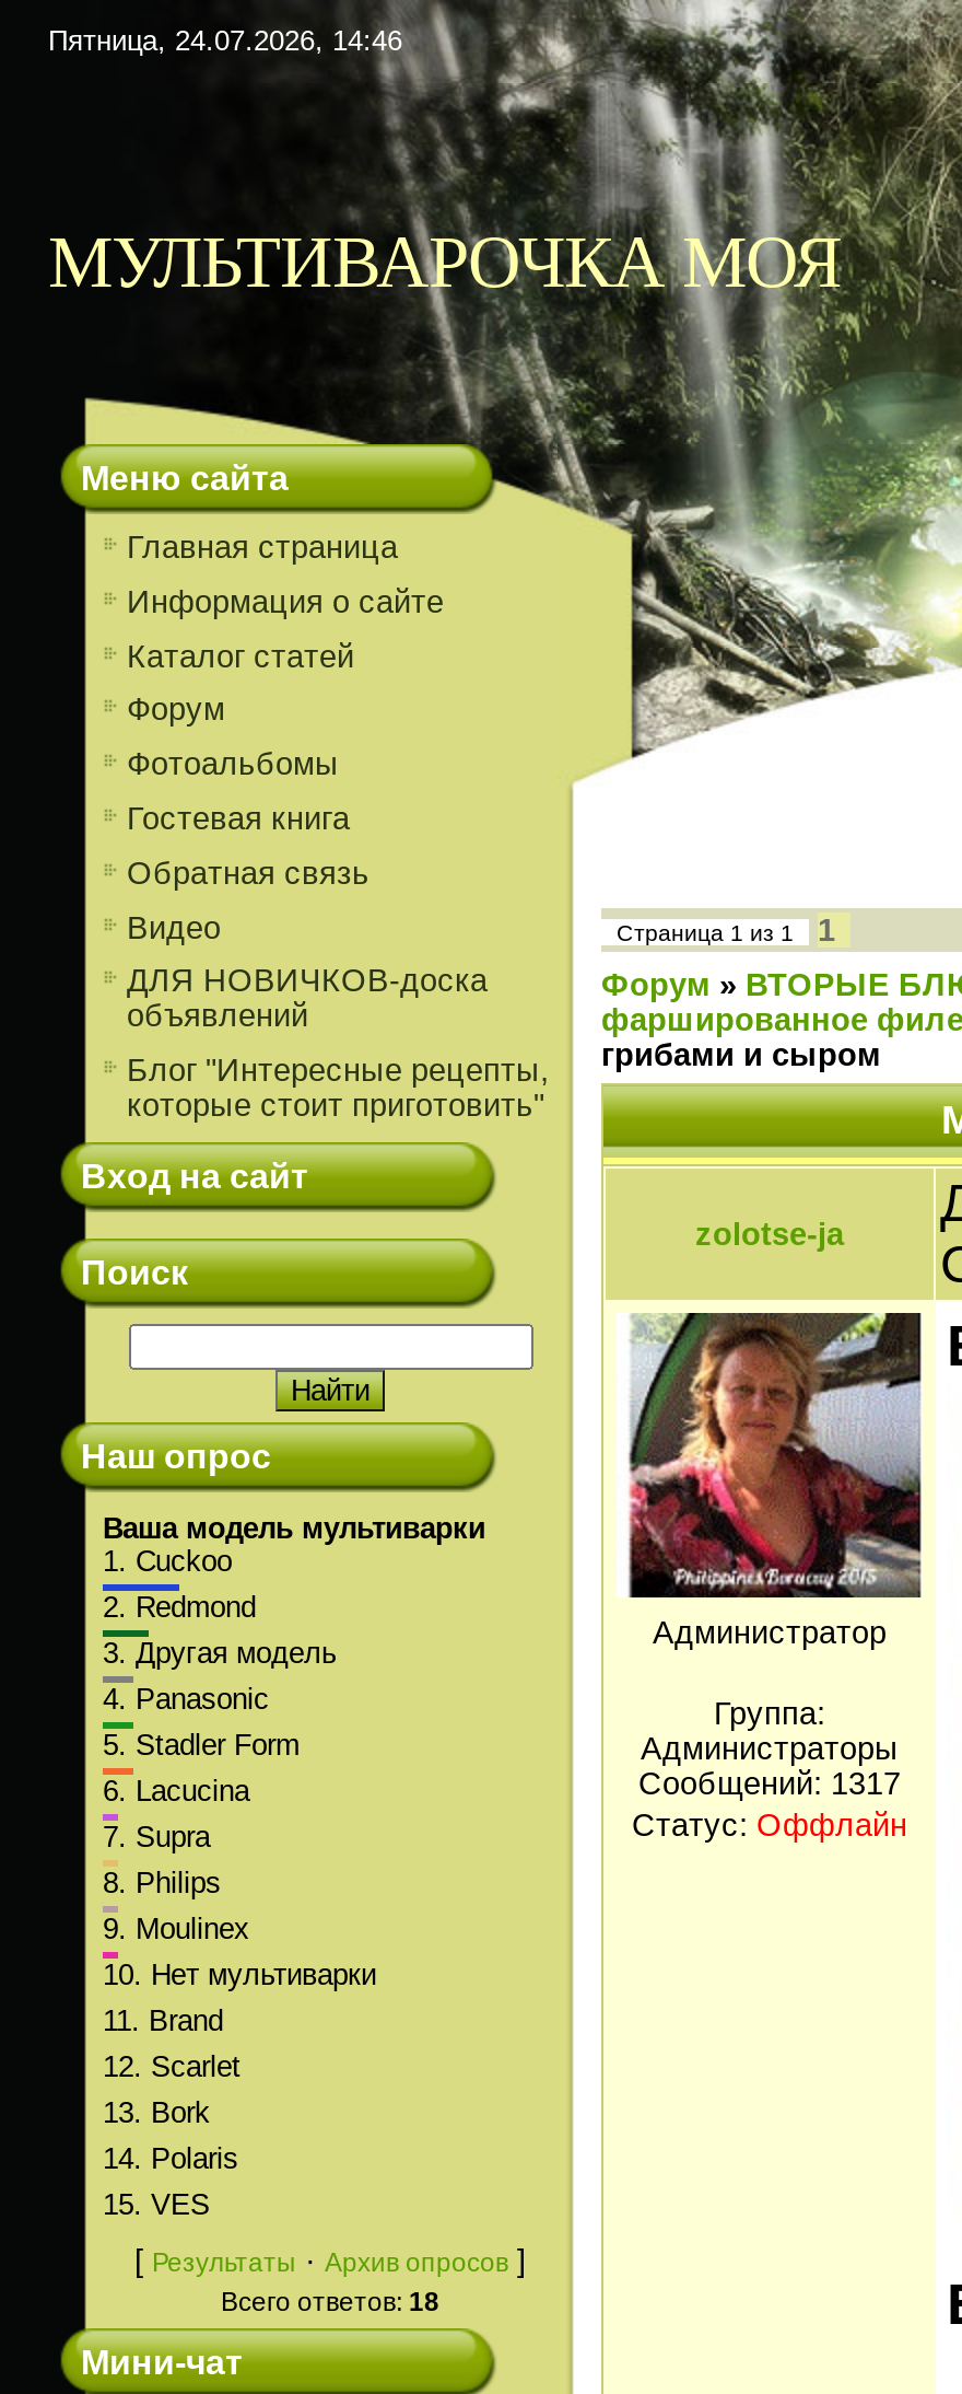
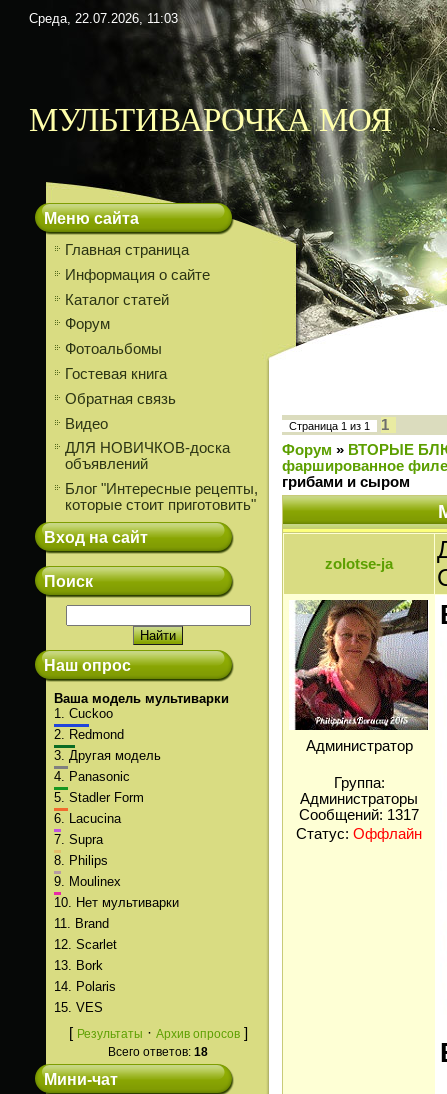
[48,24,402,57] Пятница, 24.07.2026, 14:46 -> [29,11,178,26] Среда, 22.07.2026, 11:03

